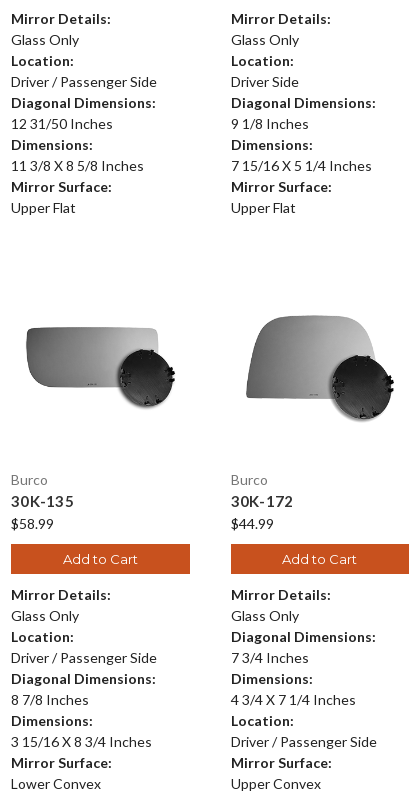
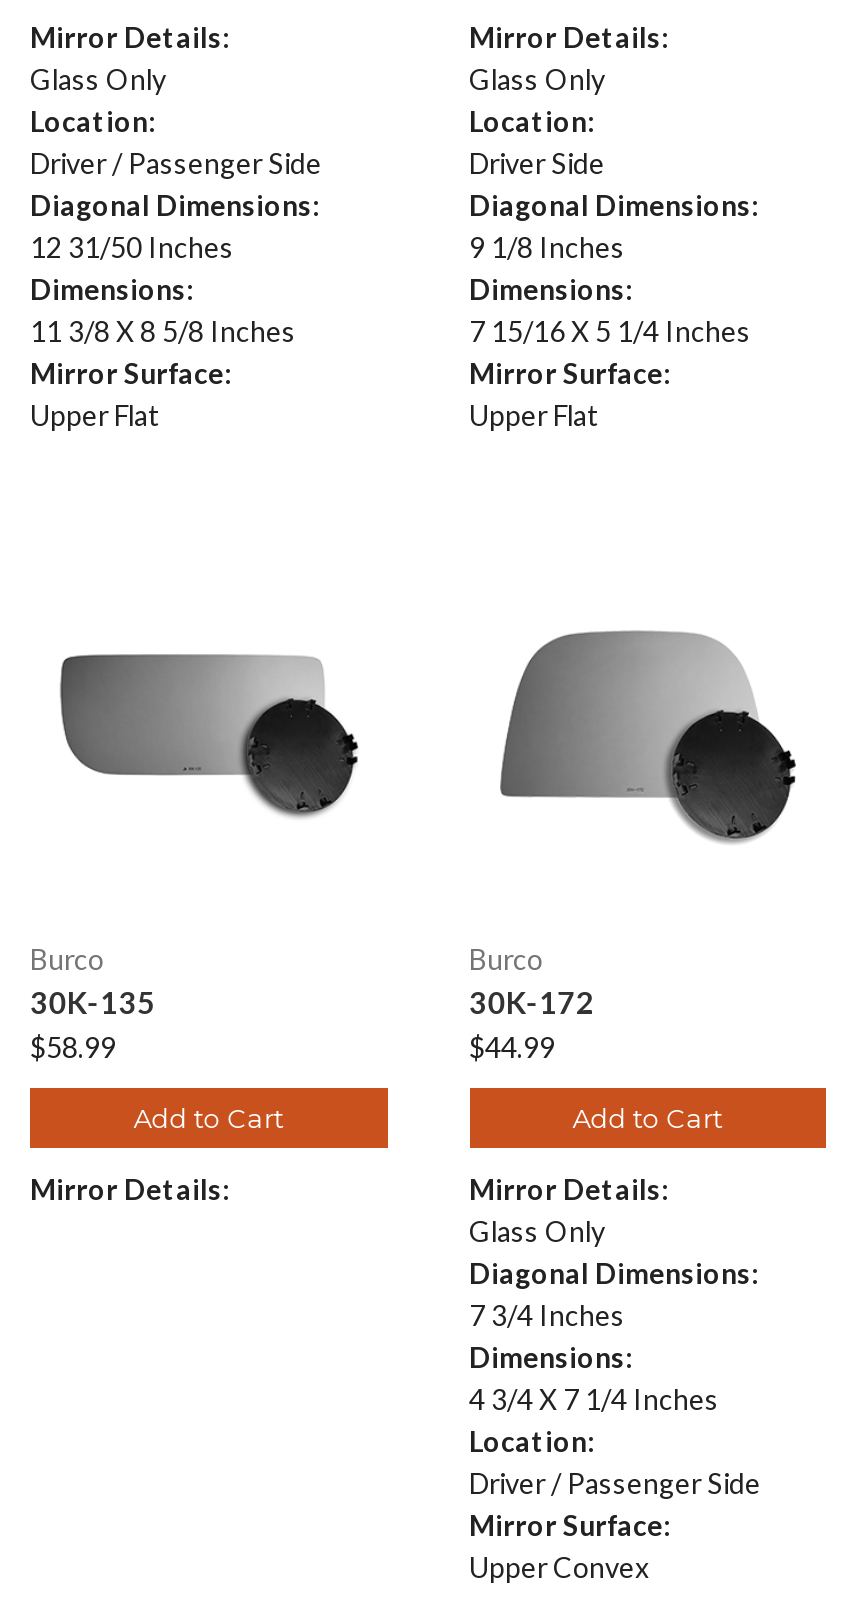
[11,607,157,792] Glass Only | Location: | Driver / Passenger Side | Diagonal Dimensions: | 8 7/8 Inches | Dimensions: | 3 15/16 X 8 3/4 Inches | Mirror Surface: | Lower Convex -> none

